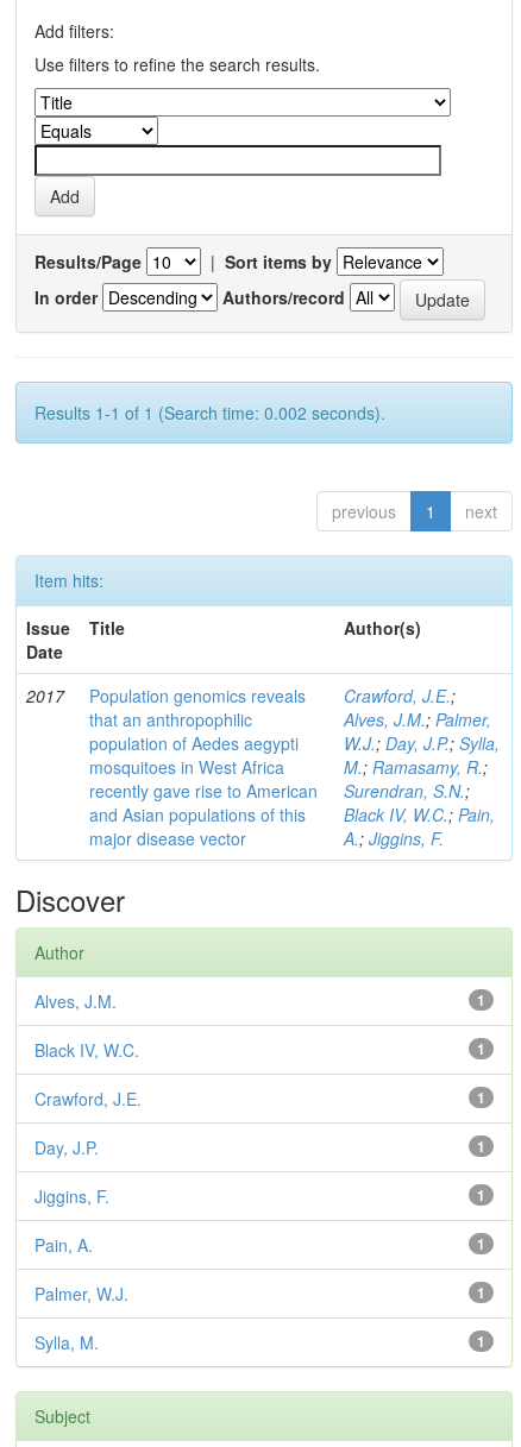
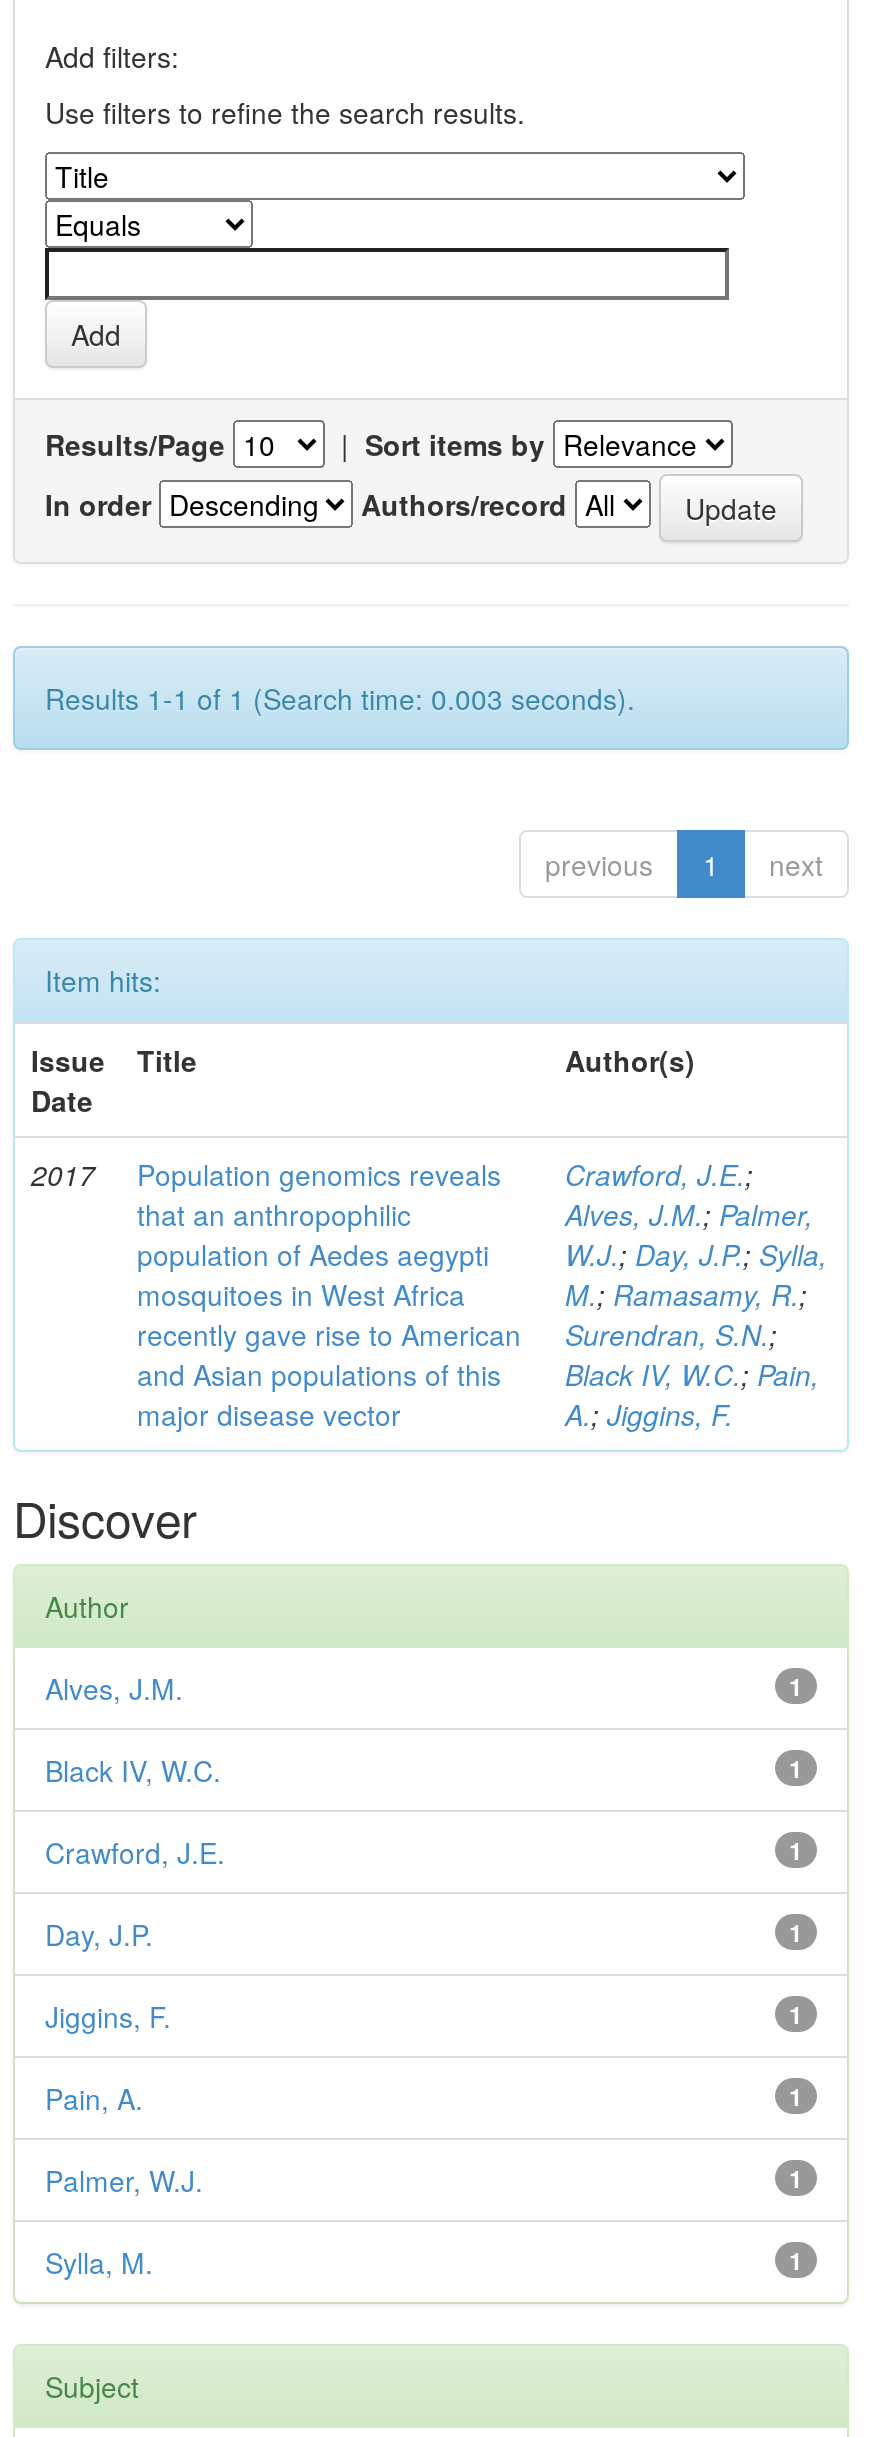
[34,401,385,425] Results 1-1 of 1 (Search time: 0.002 seconds). -> [45,678,635,718] Results 1-1 of 1 (Search time: 0.003 seconds).

